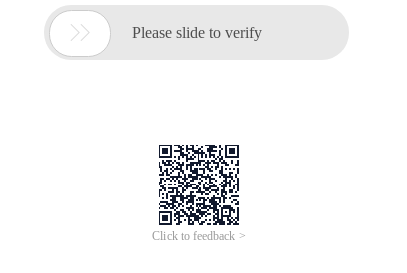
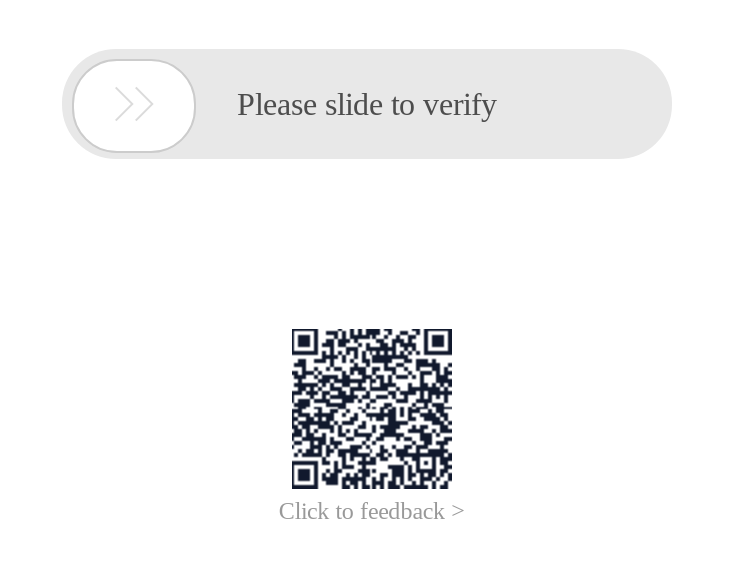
[159,144,240,226] [image] -> [290,327,454,491] [image]

